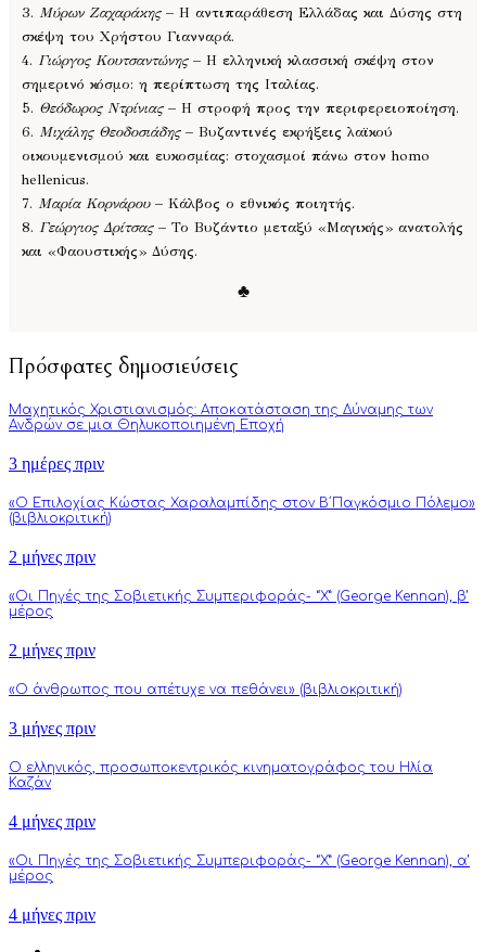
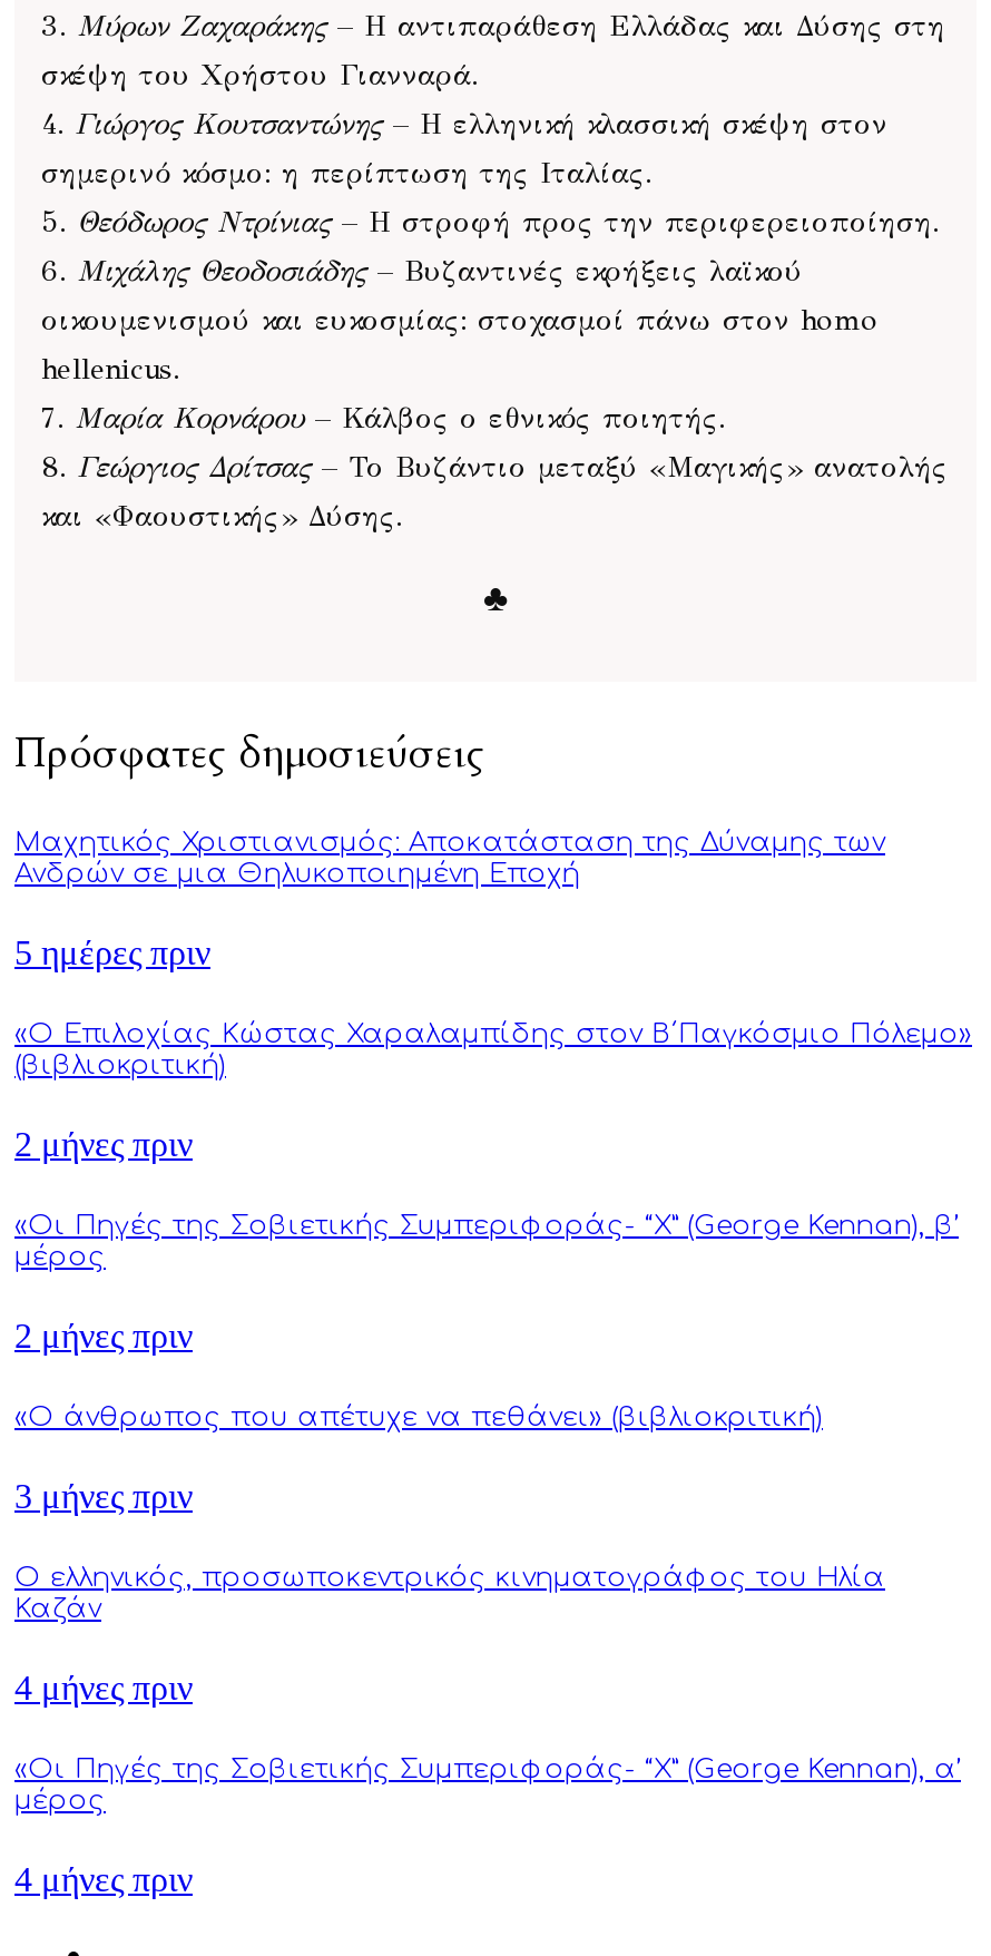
[9,454,104,473] 3 ημέρες πριν -> [14,934,210,972] 5 ημέρες πριν

